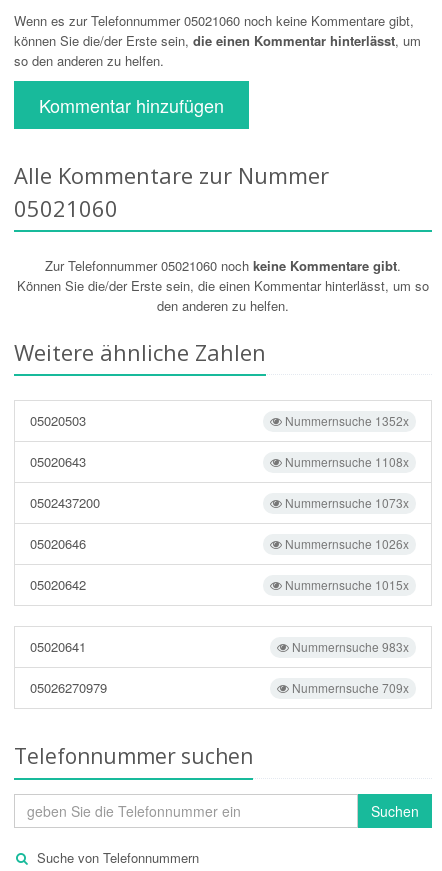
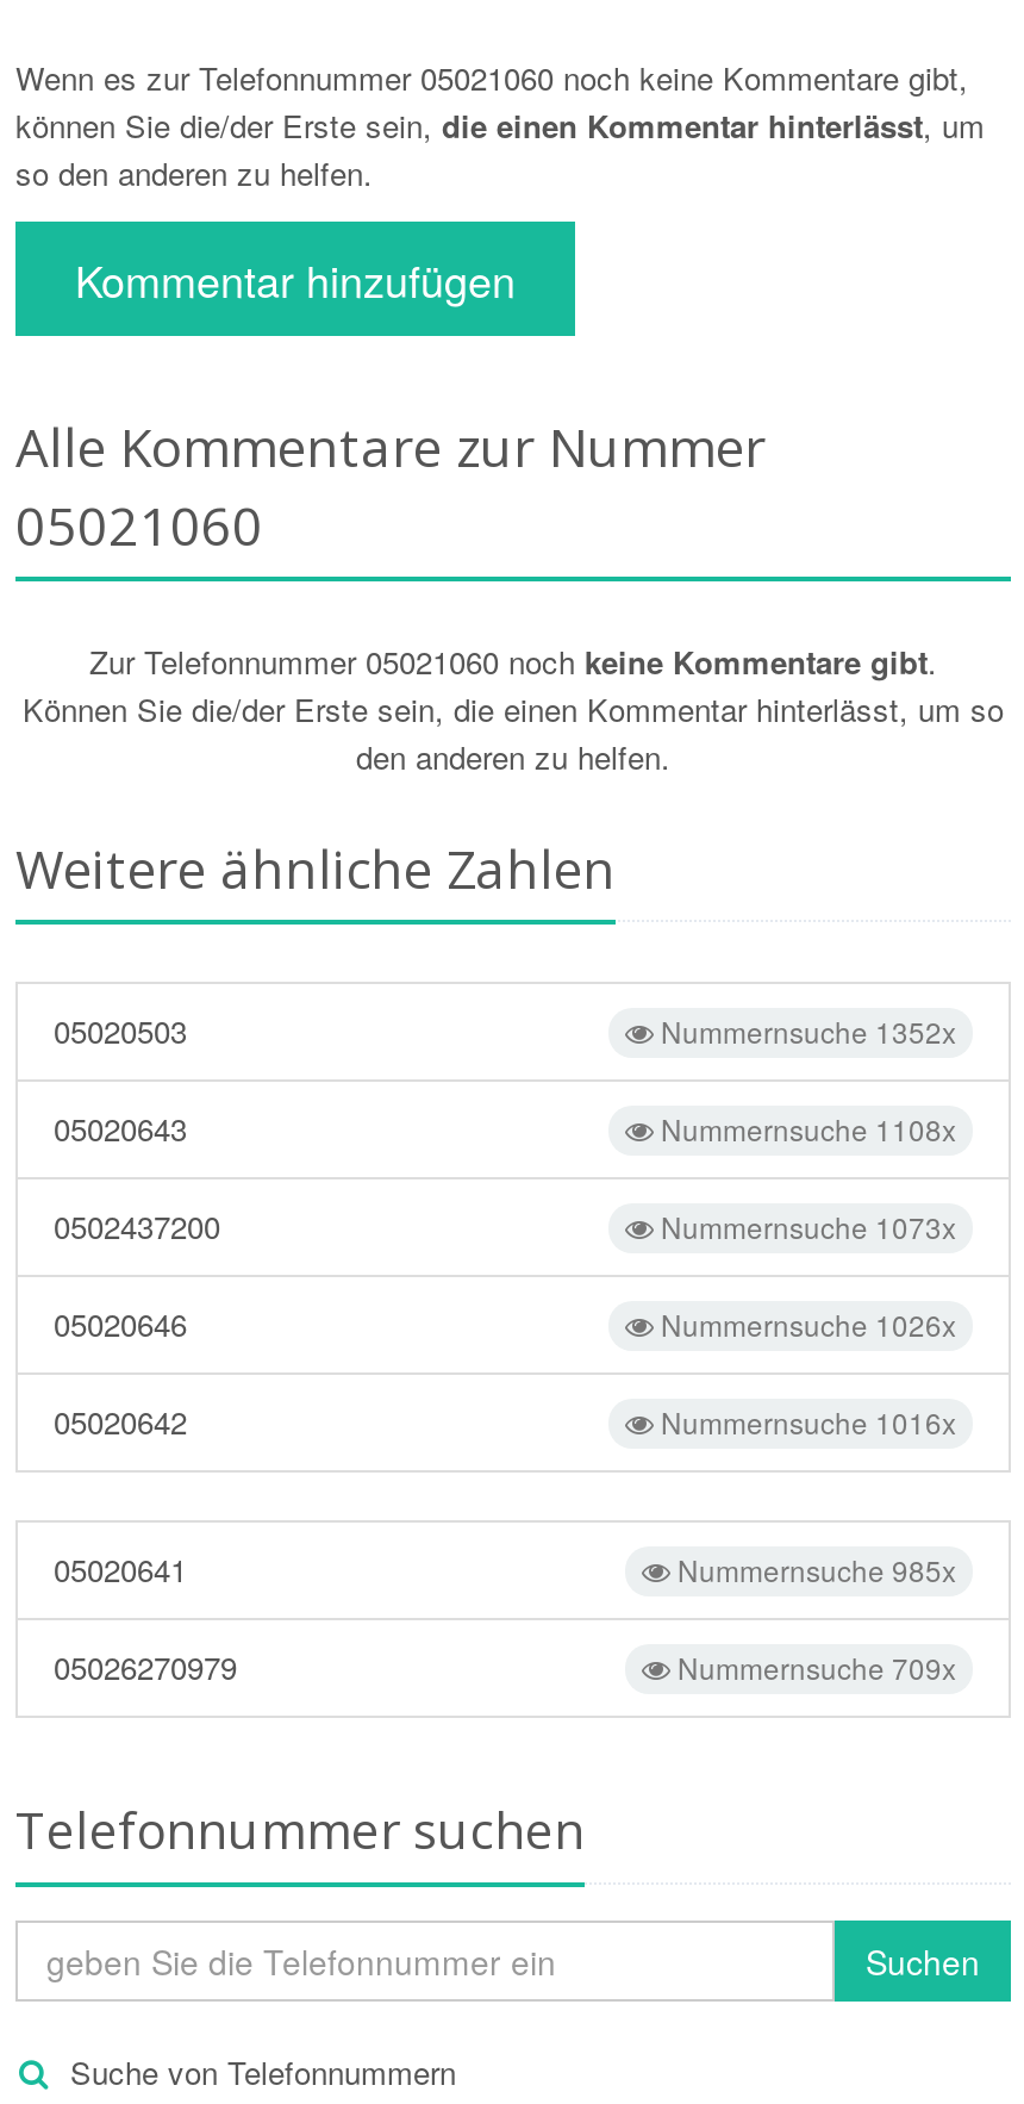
[282,576,409,593] Nummernsuche 1015x -> [654,1401,956,1442] Nummernsuche 1016x
[289,638,409,655] Nummernsuche 983x -> [670,1549,956,1589] Nummernsuche 985x

